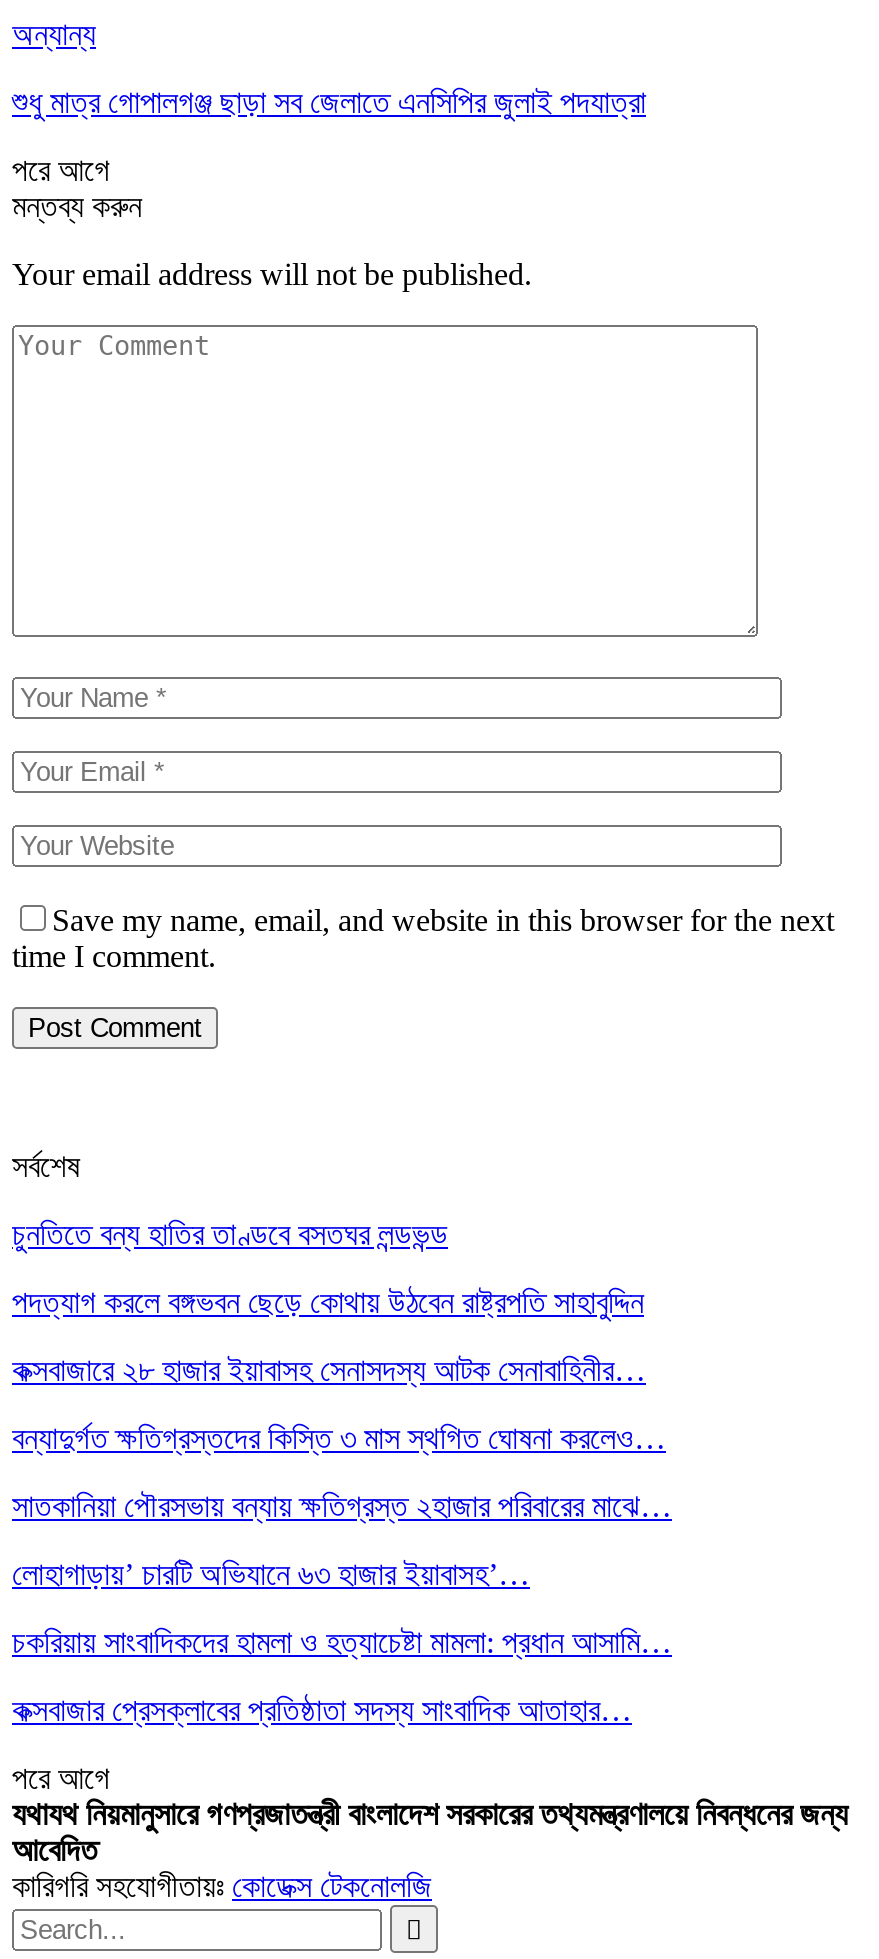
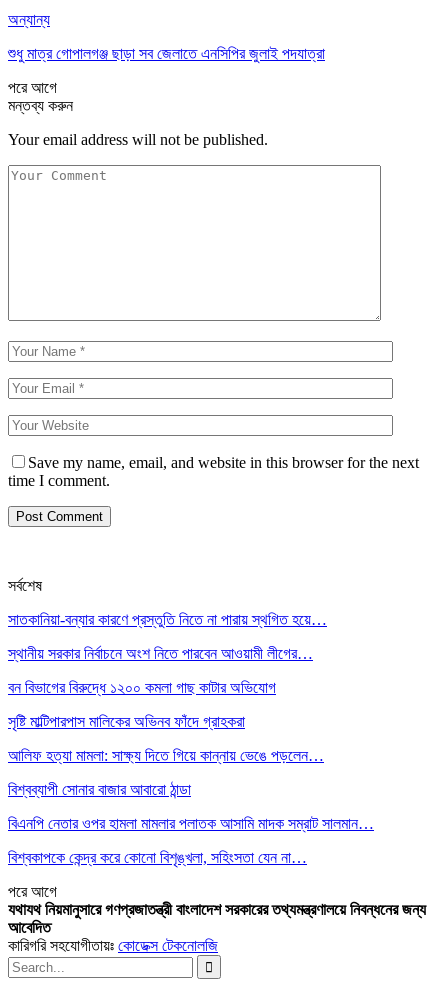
[12,1216,448,1250] চুনতিতে বন্য হাতির তাণ্ডবে বসতঘর লন্ডভন্ড -> [8,611,327,628] সাতকানিয়া-বন্যার কারণে প্রস্তুতি নিতে না পারায় স্থগিত হয়ে…
[12,1284,644,1318] পদত্যাগ করলে বঙ্গভবন ছেড়ে কোথায় উঠবেন রাষ্ট্রপতি সাহাবুদ্দিন -> [8,645,313,662] স্থানীয় সরকার নির্বাচনে অংশ নিতে পারবেন আওয়ামী লীগের…
[12,1352,646,1386] কক্সবাজারে ২৮ হাজার ইয়াবাসহ সেনাসদস্য আটক সেনাবাহিনীর… -> [8,679,276,696] বন বিভাগের বিরুদ্ধে ১২০০ কমলা গাছ কাটার অভিযোগ
[12,1420,666,1454] বন্যাদুর্গত ক্ষতিগ্রস্তদের কিস্তি ৩ মাস স্থগিত ঘোষনা করলেও… -> [8,713,245,730] সৃষ্টি মাল্টিপারপাস মালিকের অভিনব ফাঁদে গ্রাহকরা
[12,1488,672,1522] সাতকানিয়া পৌরসভায় বন্যায় ক্ষতিগ্রস্ত ২হাজার পরিবারের মাঝে… -> [8,747,324,764] আলিফ হত্যা মামলা: সাক্ষ্য দিতে গিয়ে কান্নায় ভেঙে পড়লেন…
[12,1556,530,1590] লোহাগাড়ায়’ চারটি অভিযানে ৬৩ হাজার ইয়াবাসহ’… -> [8,781,191,798] বিশ্বব্যাপী সোনার বাজার আবারো ঠান্ডা
[12,1624,672,1658] চকরিয়ায় সাংবাদিকদের হামলা ও হত্যাচেষ্টা মামলা: প্রধান আসামি… -> [8,815,374,832] বিএনপি নেতার ওপর হামলা মামলার পলাতক আসামি মাদক সম্রাট সালমান…
[12,1692,632,1726] কক্সবাজার প্রেসক্লাবের প্রতিষ্ঠাতা সদস্য সাংবাদিক আতাহার… -> [8,849,307,866] বিশ্বকাপকে কেন্দ্র করে কোনো বিশৃঙ্খলা, সহিংসতা যেন না…

